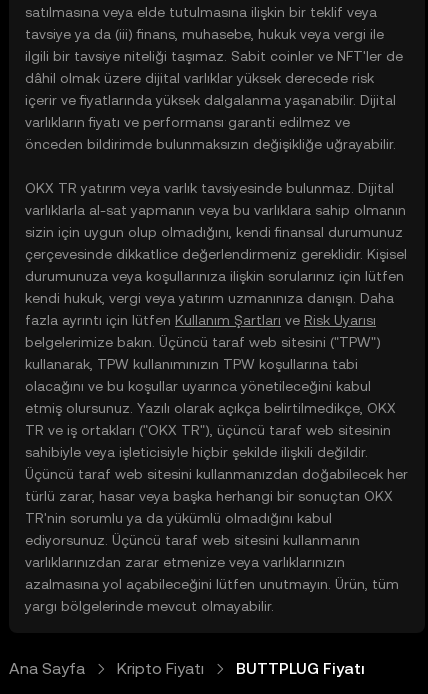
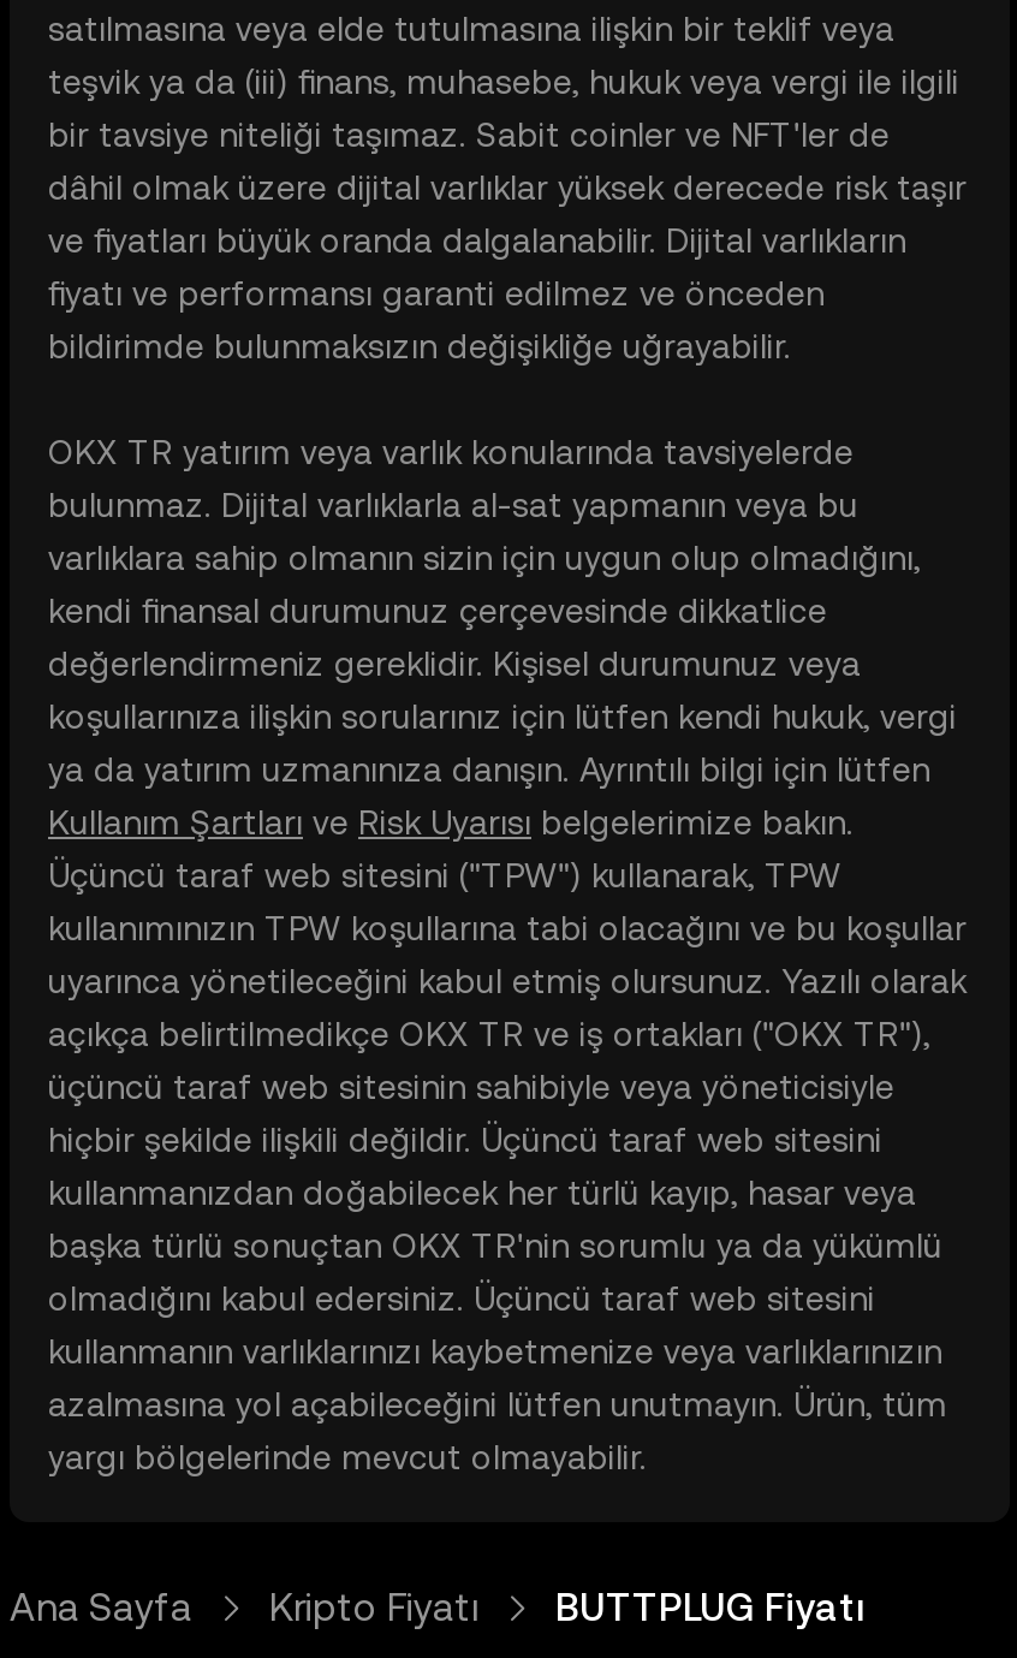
[25,26,403,152] tavsiye ya da (iii) finans, muhasebe, hukuk veya vergi ile | ilgili bir tavsiye niteliği taşımaz. Sabit coinler ve NFT'ler de | dâhil olmak üzere dijital varlıklar yüksek derecede risk | içerir ve fiyatlarında yüksek dalgalanma yaşanabilir. Dijital | varlıkların fiyatı ve performansı garanti edilmez ve | önceden bildirimde bulunmaksızın değişikliğe uğrayabilir. -> [48,63,967,366] teşvik ya da (iii) finans, muhasebe, hukuk veya vergi ile ilgili | bir tavsiye niteliği taşımaz. Sabit coinler ve NFT'ler de | dâhil olmak üzere dijital varlıklar yüksek derecede risk taşır | ve fiyatları büyük oranda dalgalanabilir. Dijital varlıkların | fiyatı ve performansı garanti edilmez ve önceden | bildirimde bulunmaksızın değişikliğe uğrayabilir.
[25,180,408,570] OKX TR yatırım veya varlık tavsiyesinde bulunmaz. Dijital | varlıklarla al-sat yapmanın veya bu varlıklara sahip olmanın | sizin için uygun olup olmadığını, kendi finansal durumunuz | çerçevesinde dikkatlice değerlendirmeniz gereklidir. Kişisel | durumunuza veya koşullarınıza ilişkin sorularınız için lütfen | kendi hukuk, vergi veya yatırım uzmanınıza danışın. Daha | fazla ayrıntı için lütfen Kullanım Şartları ve Risk Uyarısı | belgelerimize bakın. Üçüncü taraf web sitesini ("TPW") | kullanarak, TPW kullanımınızın TPW koşullarına tabi | olacağını ve bu koşullar uyarınca yönetileceğini kabul | etmiş olursunuz. Yazılı olarak açıkça belirtilmedikçe, OKX | TR ve iş ortakları ("OKX TR"), üçüncü taraf web sitesinin | sahibiyle veya işleticisiyle hiçbir şekilde ilişkili değildir. | Üçüncü taraf web sitesini kullanmanızdan doğabilecek her | türlü zarar, hasar veya başka herhangi bir sonuçtan OKX | TR'nin sorumlu ya da yükümlü olmadığını kabul | ediyorsunuz. Üçüncü taraf web sitesini kullanmanın | varlıklarınızdan zarar etmenize veya varlıklarınızın -> [48,433,967,1371] OKX TR yatırım veya varlık konularında tavsiyelerde | bulunmaz. Dijital varlıklarla al-sat yapmanın veya bu | varlıklara sahip olmanın sizin için uygun olup olmadığını, | kendi finansal durumunuz çerçevesinde dikkatlice | değerlendirmeniz gereklidir. Kişisel durumunuz veya | koşullarınıza ilişkin sorularınız için lütfen kendi hukuk, vergi | ya da yatırım uzmanınıza danışın. Ayrıntılı bilgi için lütfen | Kullanım Şartları ve Risk Uyarısı belgelerimize bakın. | Üçüncü taraf web sitesini ("TPW") kullanarak, TPW | kullanımınızın TPW koşullarına tabi olacağını ve bu koşullar | uyarınca yönetileceğini kabul etmiş olursunuz. Yazılı olarak | açıkça belirtilmedikçe OKX TR ve iş ortakları ("OKX TR"), | üçüncü taraf web sitesinin sahibiyle veya yöneticisiyle | hiçbir şekilde ilişkili değildir. Üçüncü taraf web sitesini | kullanmanızdan doğabilecek her türlü kayıp, hasar veya | başka türlü sonuçtan OKX TR'nin sorumlu ya da yükümlü | olmadığını kabul edersiniz. Üçüncü taraf web sitesini | kullanmanın varlıklarınızı kaybetmenize veya varlıklarınızın

